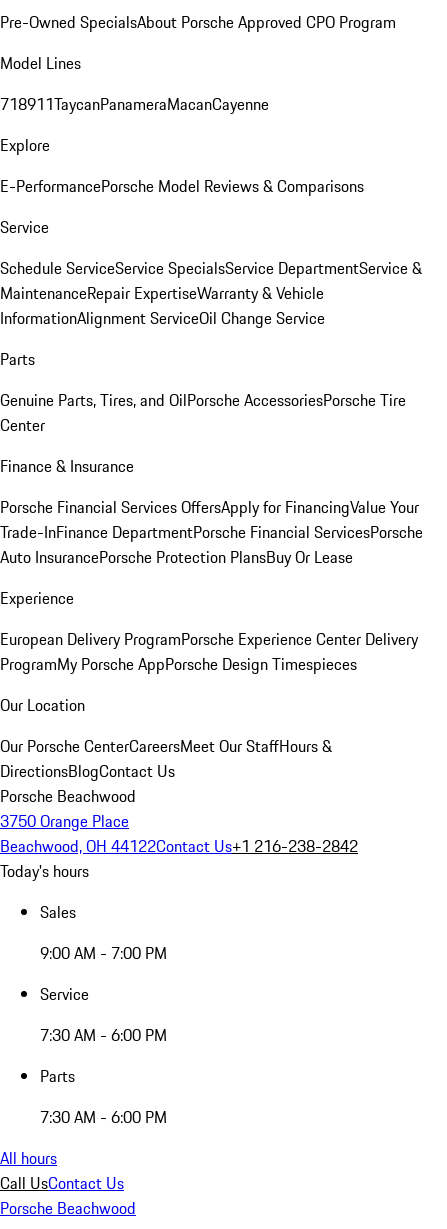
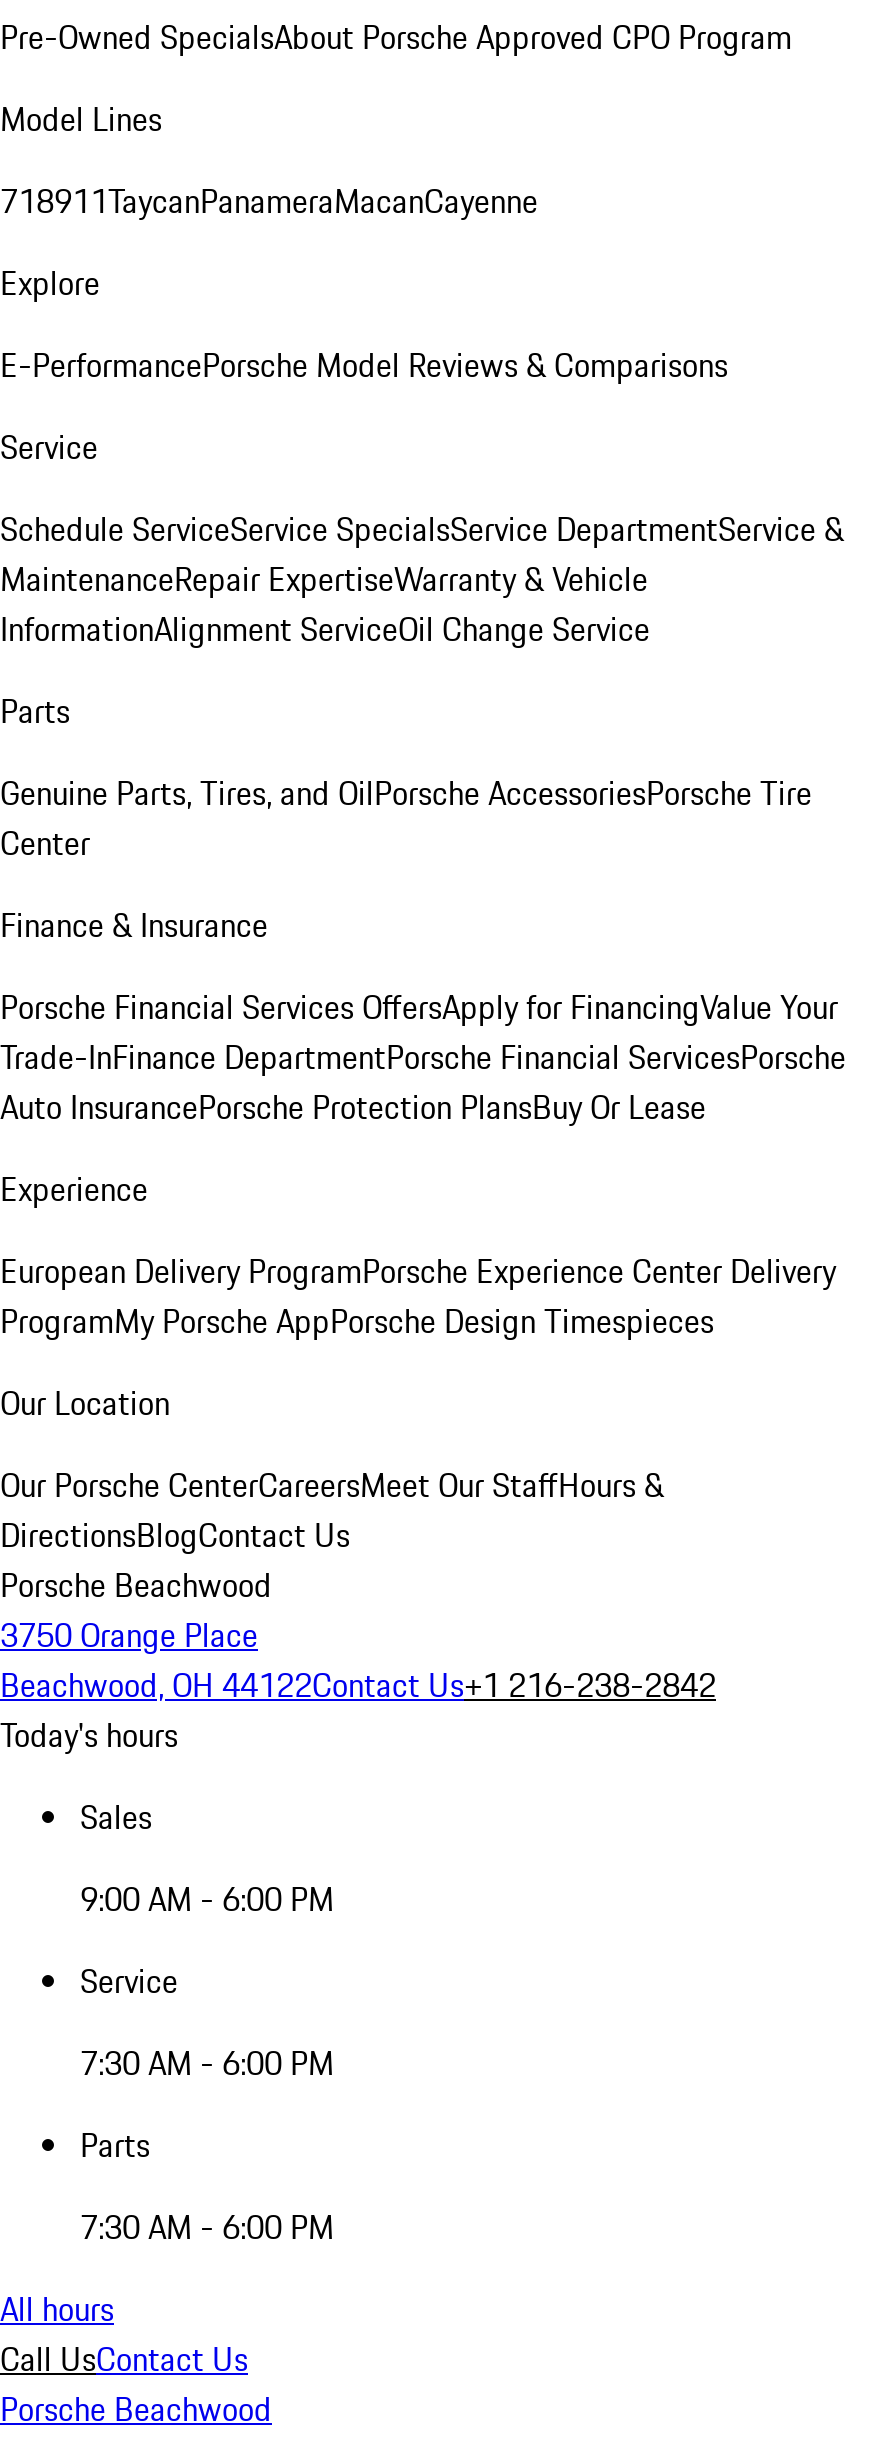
[40,941,167,965] 9:00 AM - 7:00 PM -> [80,1875,334,1923] 9:00 AM - 6:00 PM

